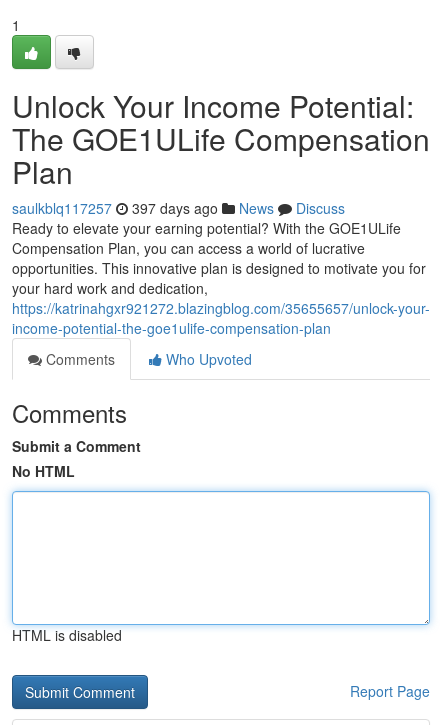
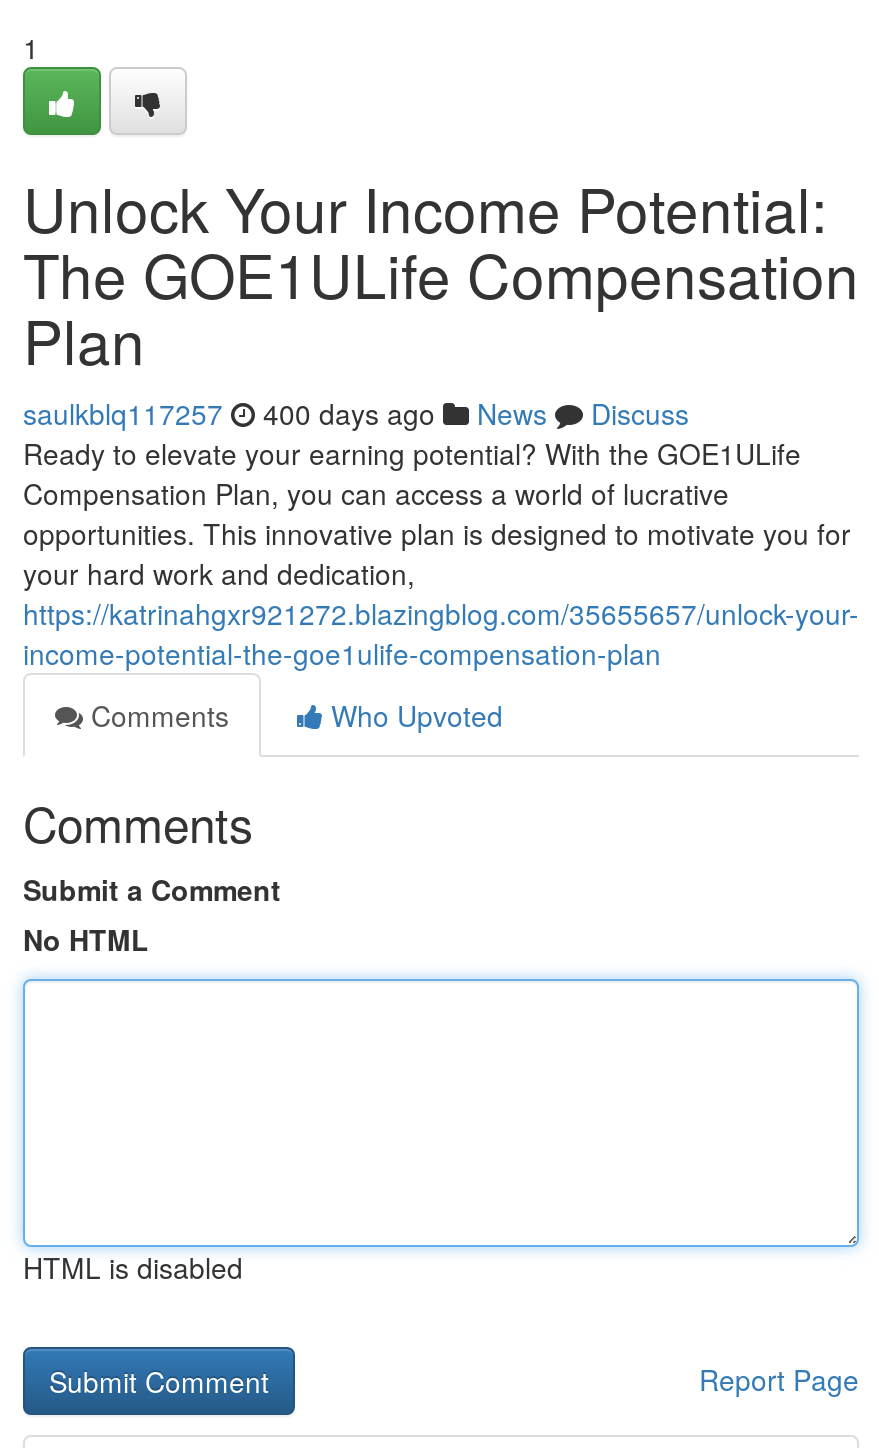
[12,198,345,218] saulkblq117257 397 days ago News Discuss -> [23,393,689,433] saulkblq117257 400 days ago News Discuss

